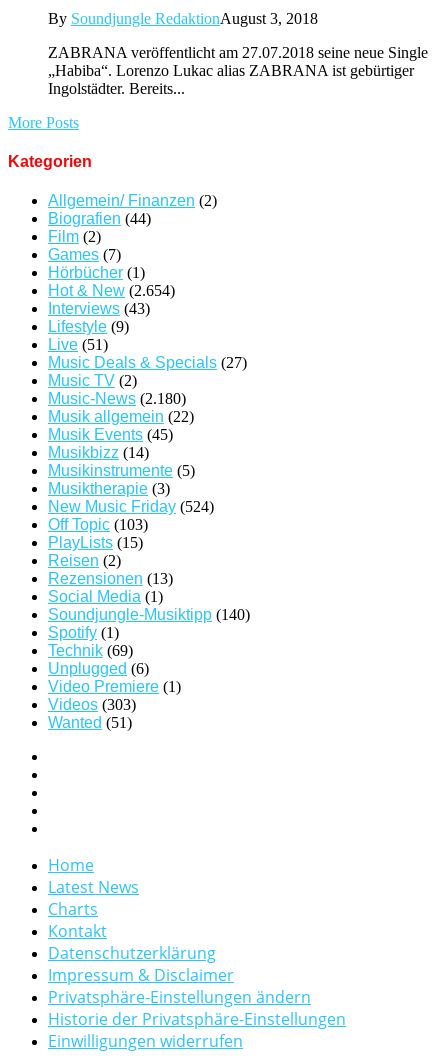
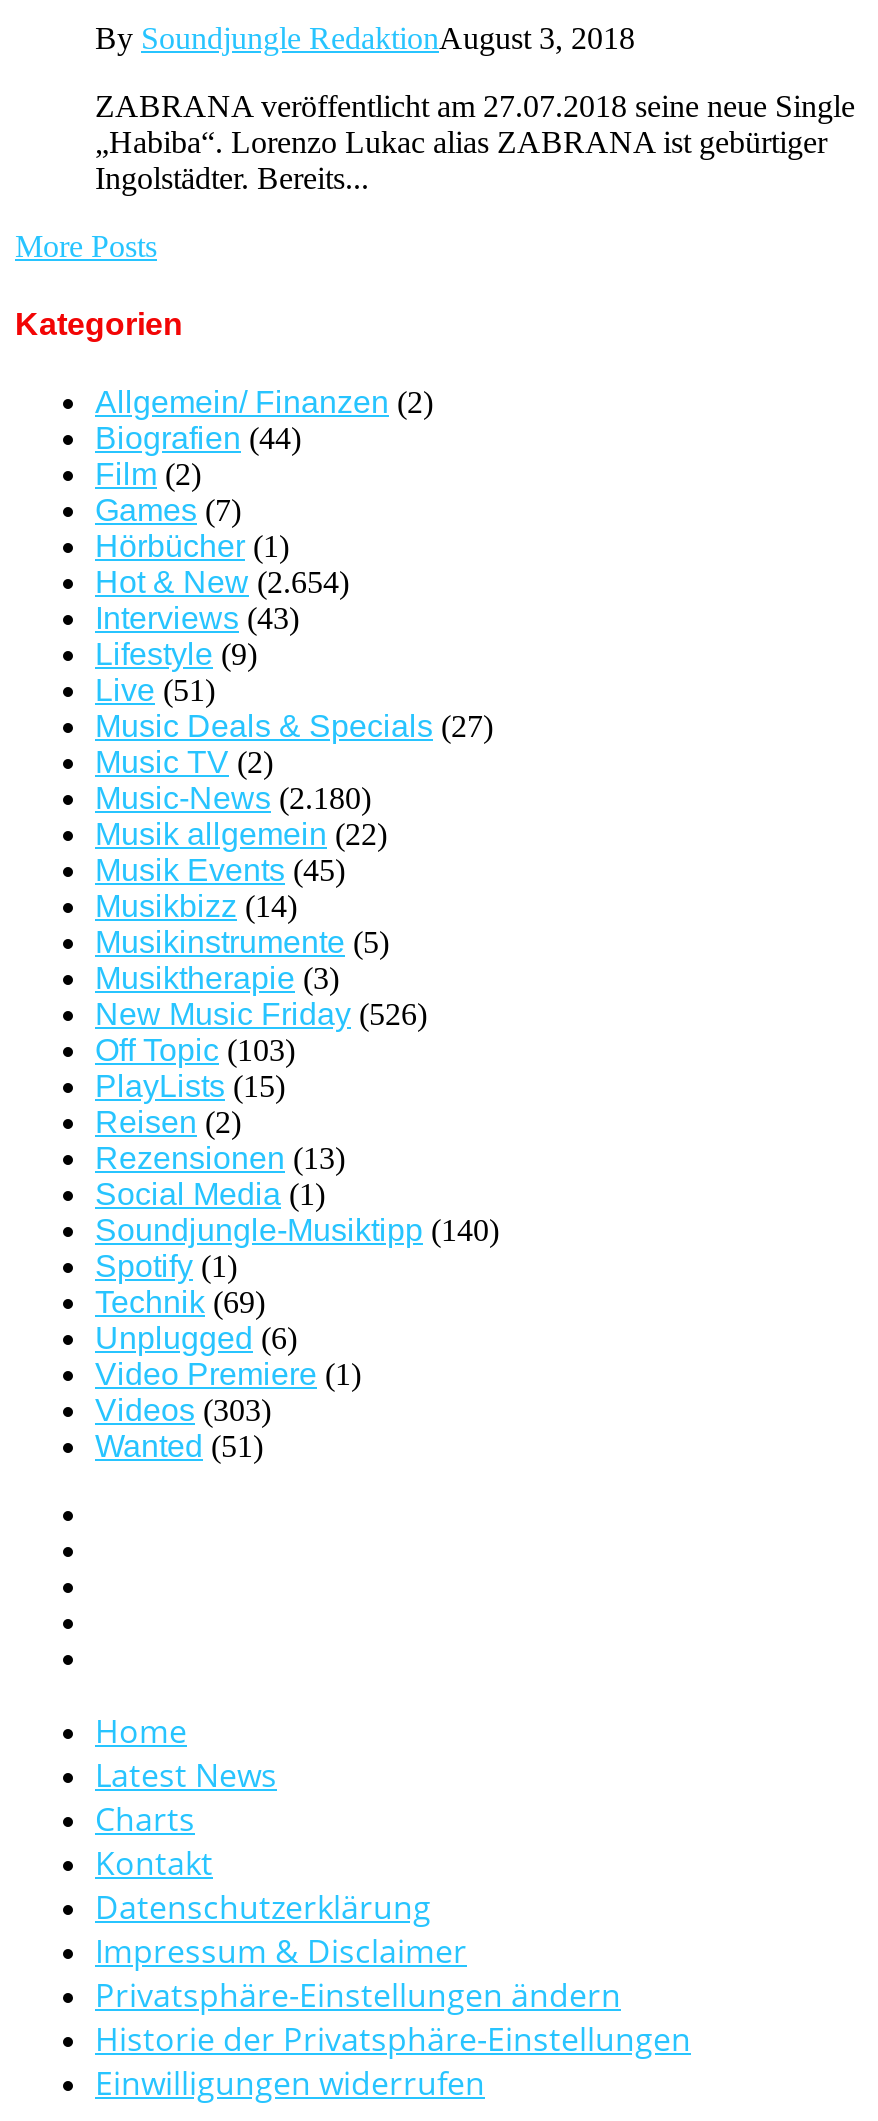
[48,498,214,515] New Music Friday (524) -> [95,998,427,1032] New Music Friday (526)

